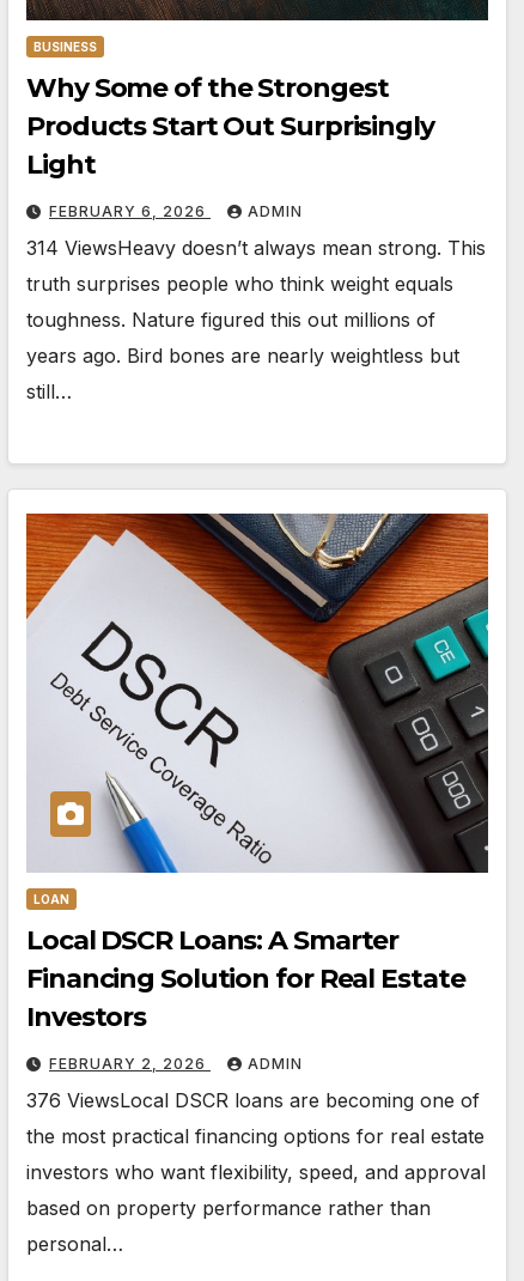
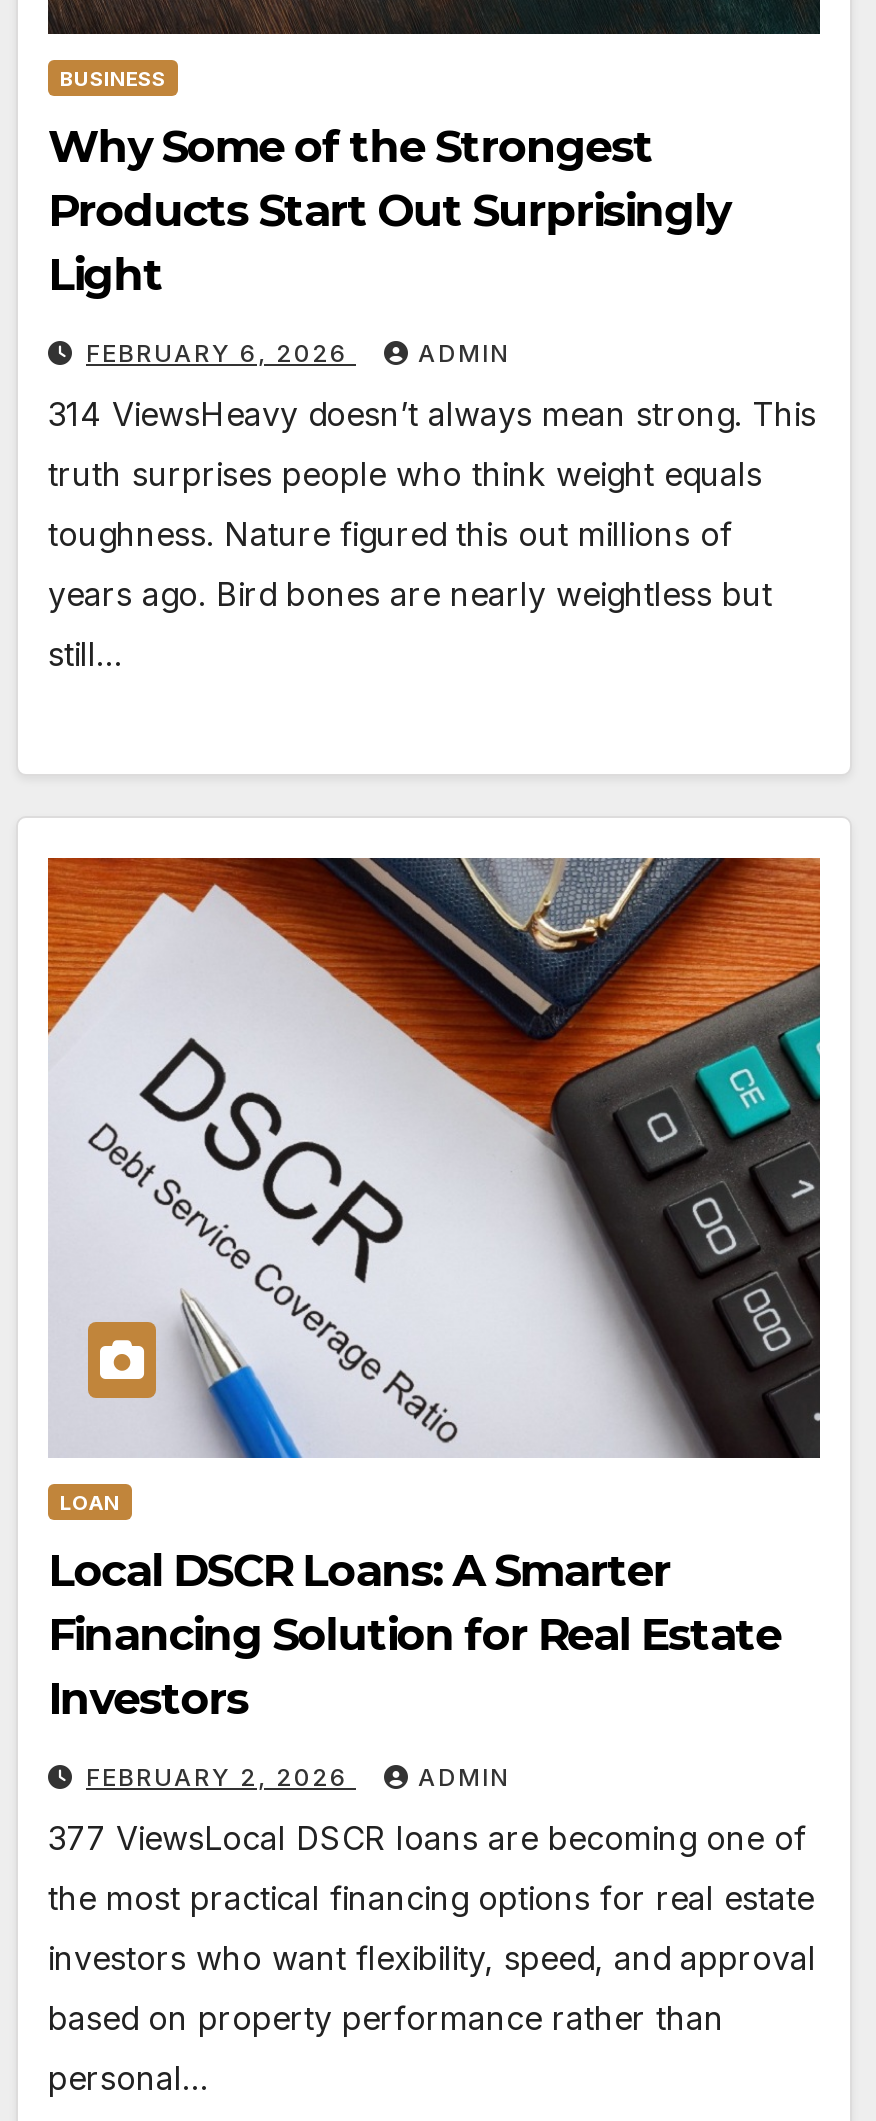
[26,1088,480,1112] 376 ViewsLocal DSCR loans are becoming one of -> [48,1818,806,1858] 377 ViewsLocal DSCR loans are becoming one of

